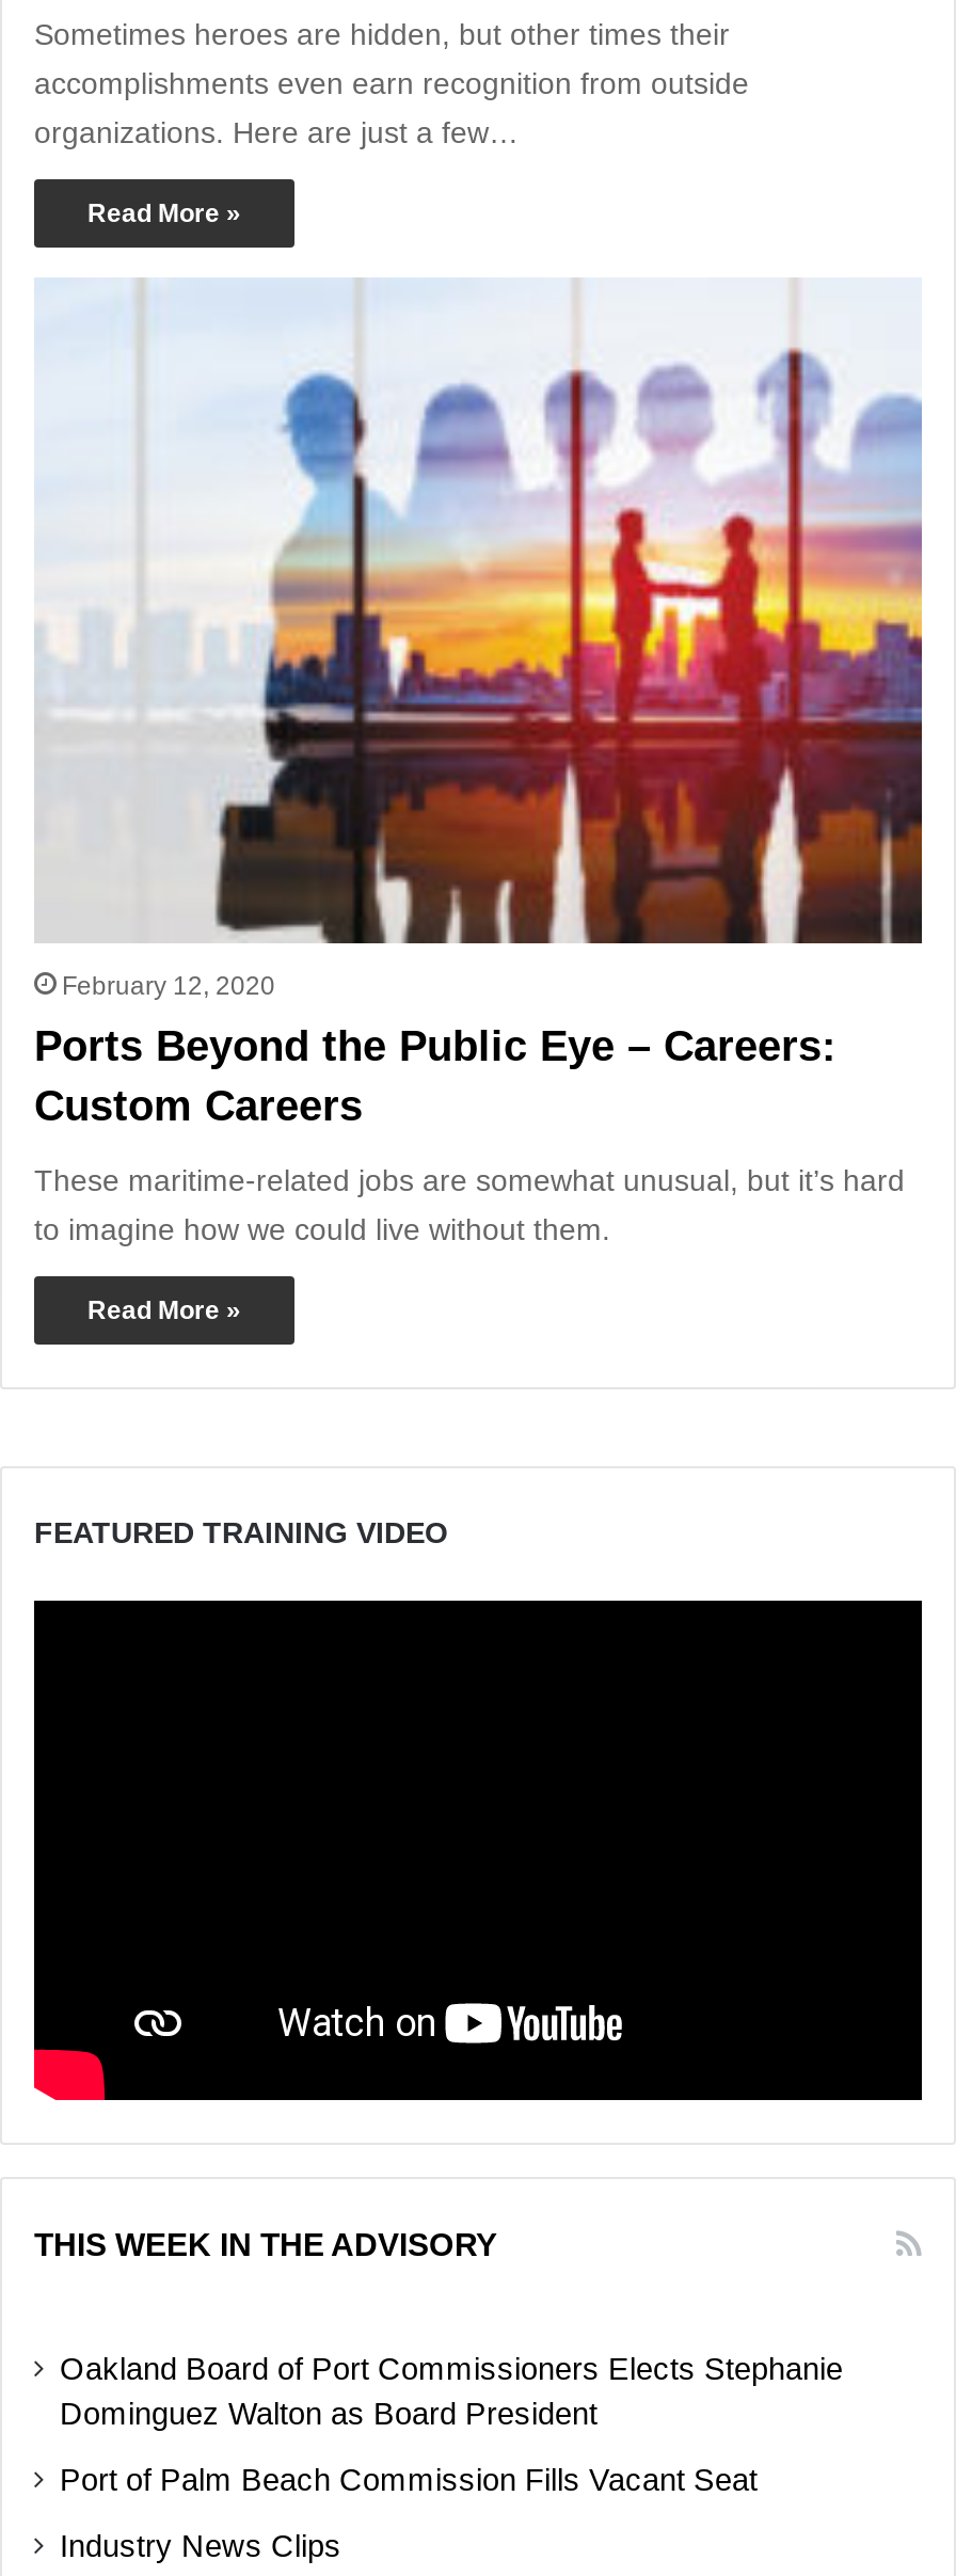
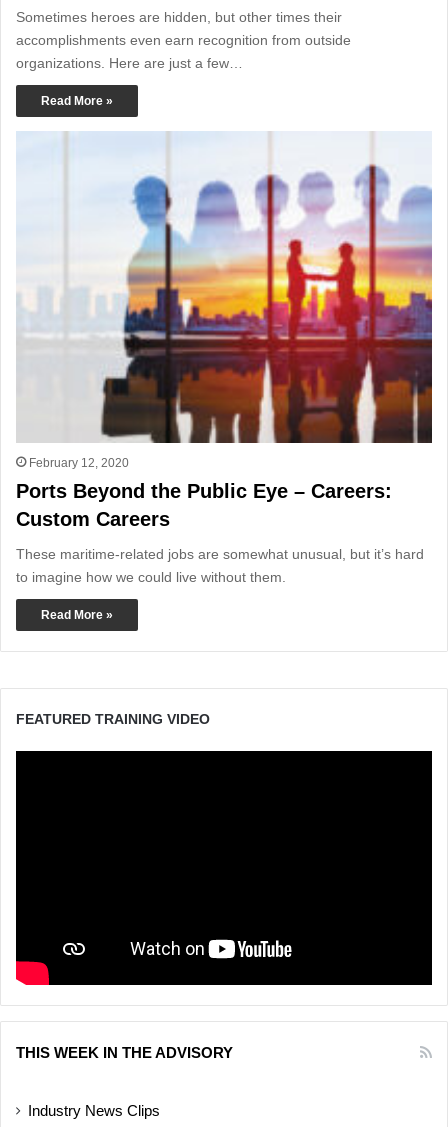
[60,2353,843,2498] Oakland Board of Port Commissioners Elects Stephanie | Dominguez Walton as Board President | Port of Palm Beach Commission Fills Vacant Seat -> none

